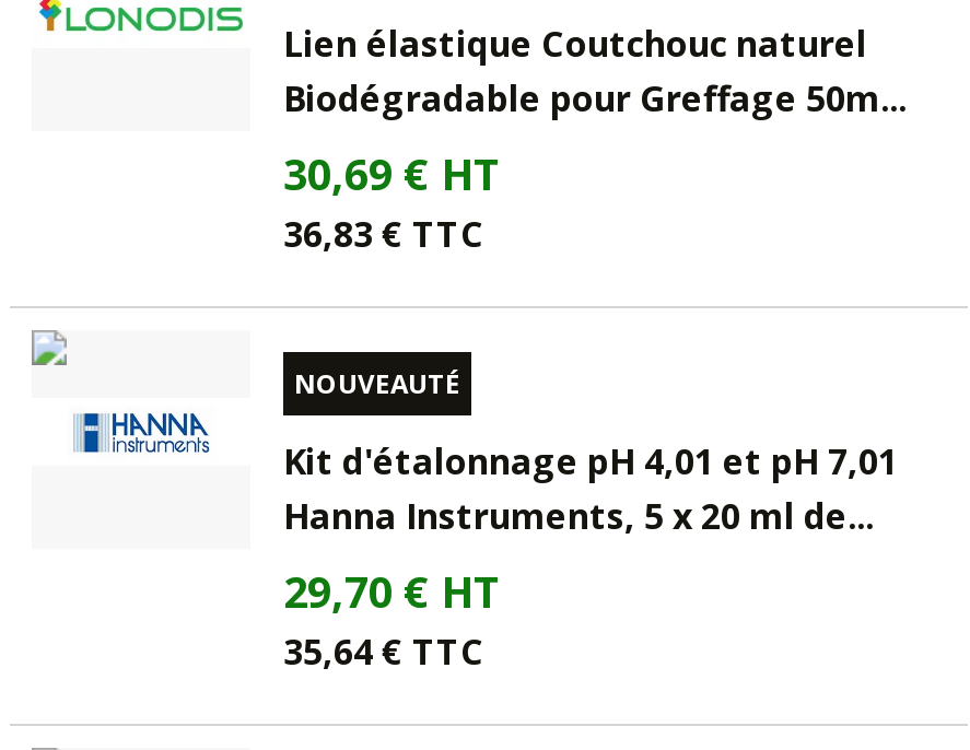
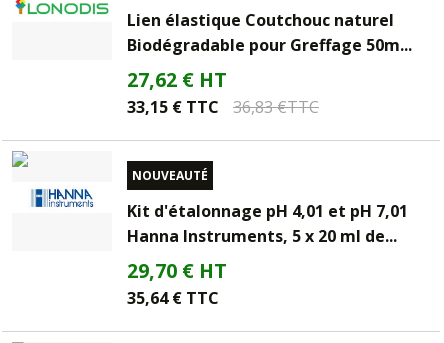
[283,144,502,258] 30,69 € HT | 36,83 € TTC -> [127,66,319,118] 27,62 € HT | 33,15 € TTC | 36,83 €TTC

